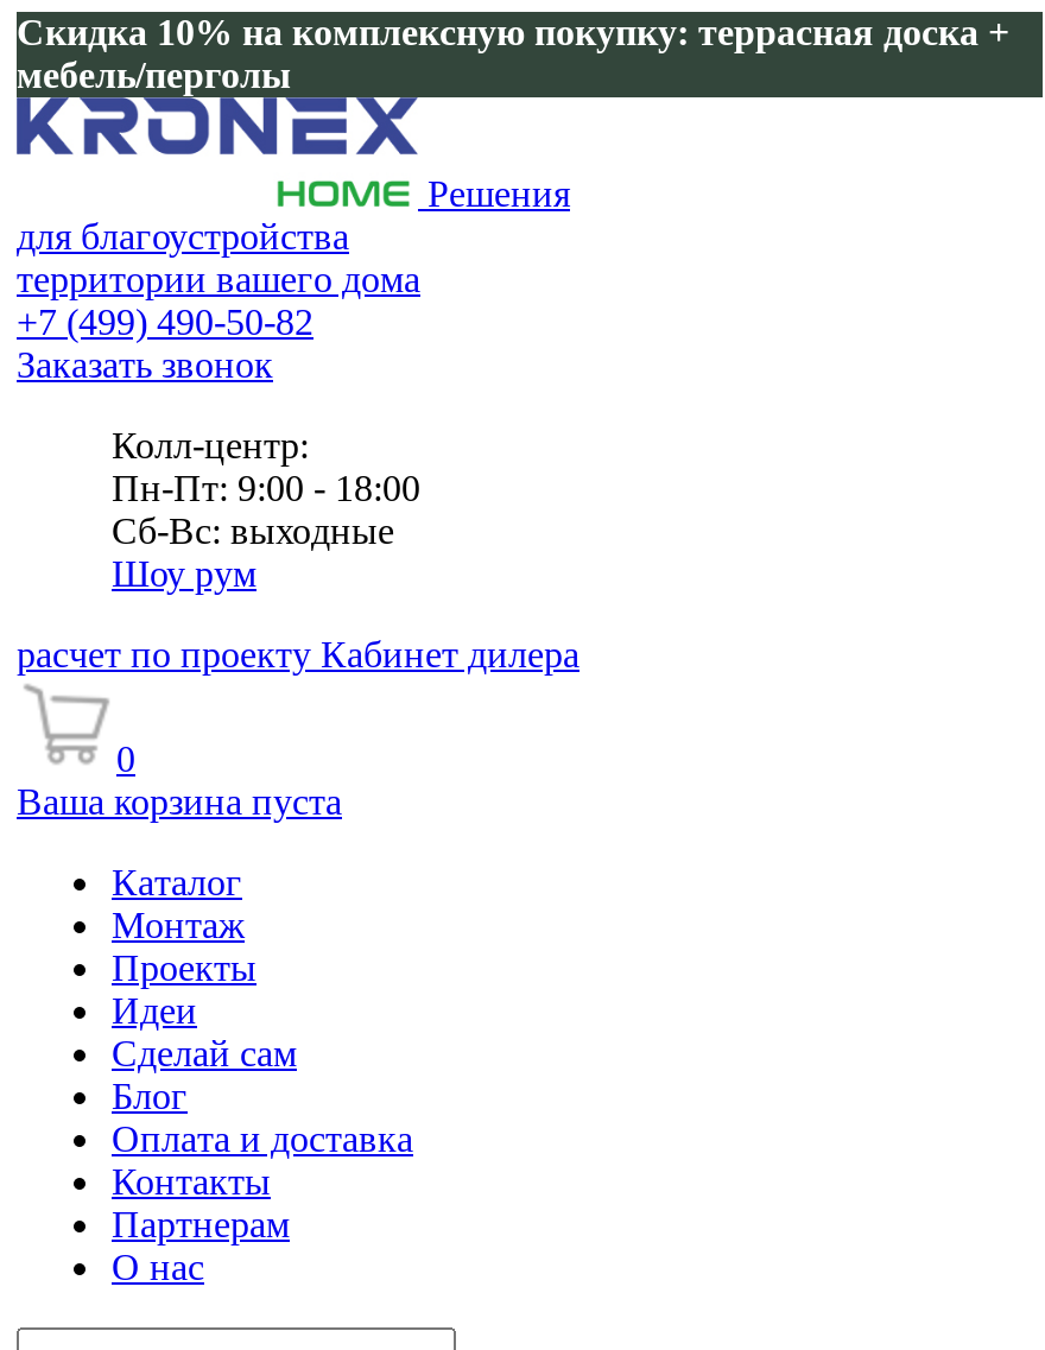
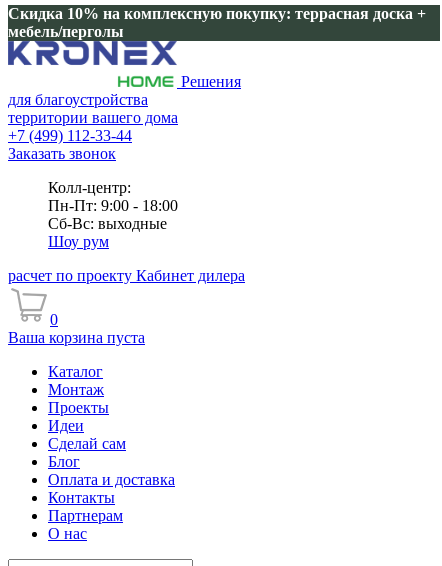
[17,302,313,342] +7 (499) 490-50-82 -> [8,127,132,144] +7 (499) 112-33-44

